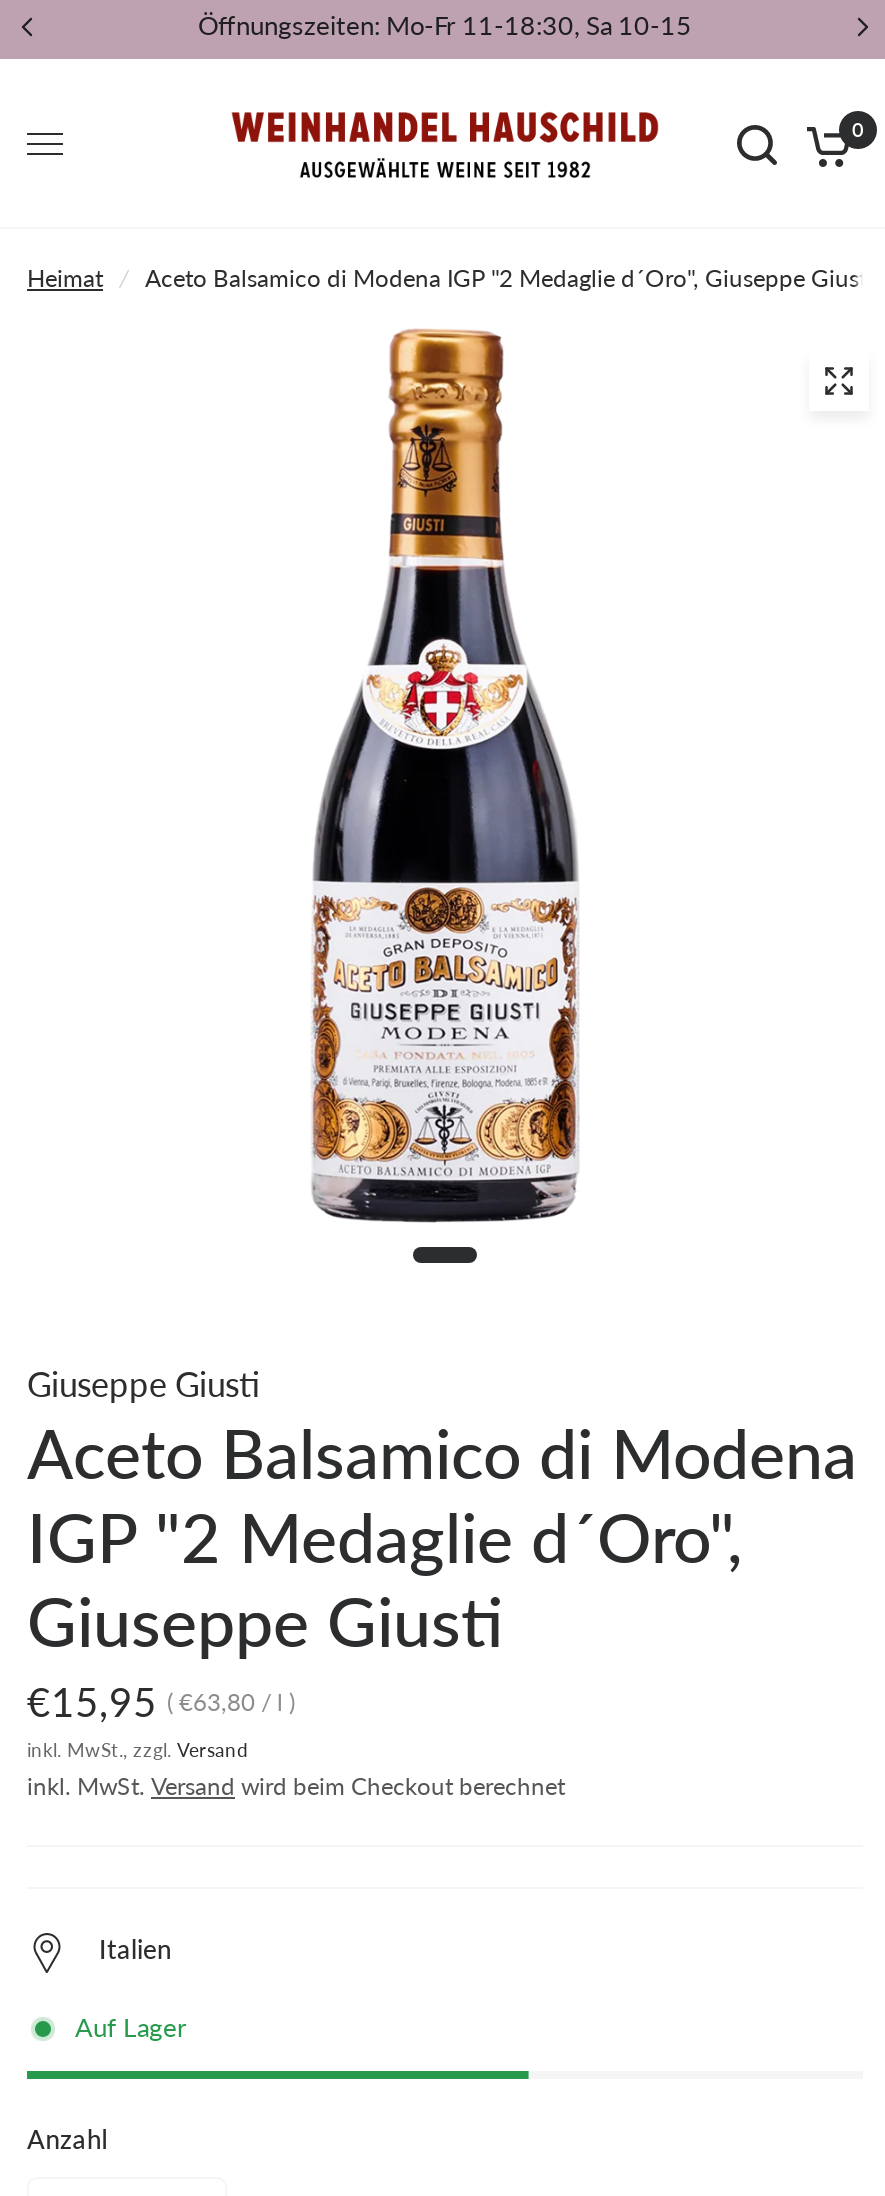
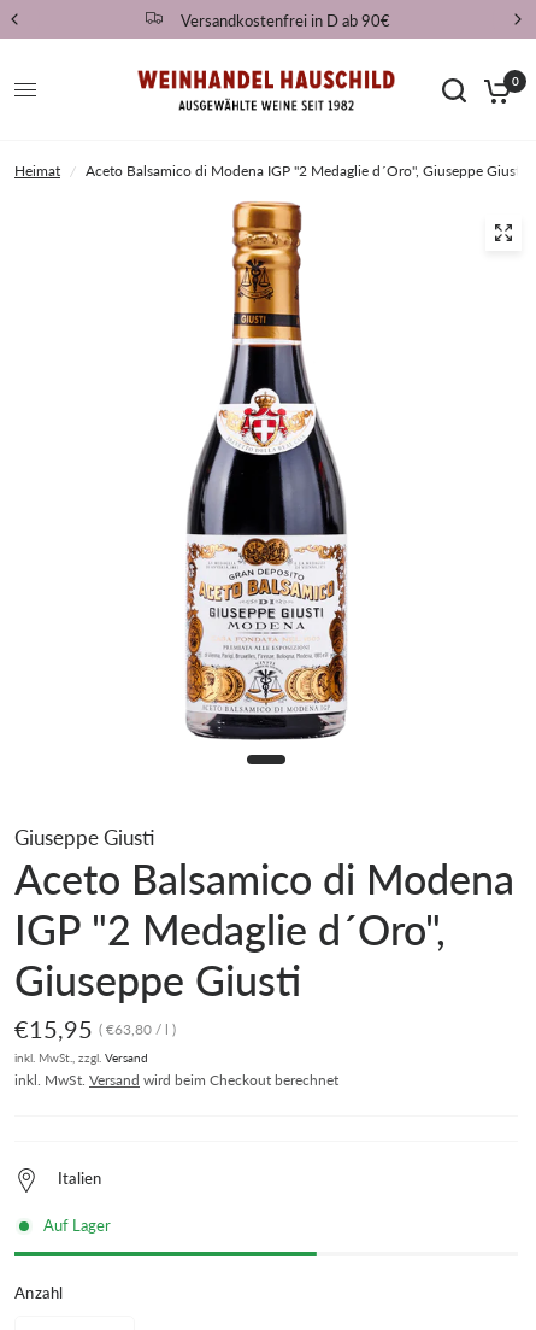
[198,9,692,41] Öffnungszeiten: Mo-Fr 11-18:30, Sa 10-15 -> [181,11,390,30] Versandkostenfrei in D ab 90€

